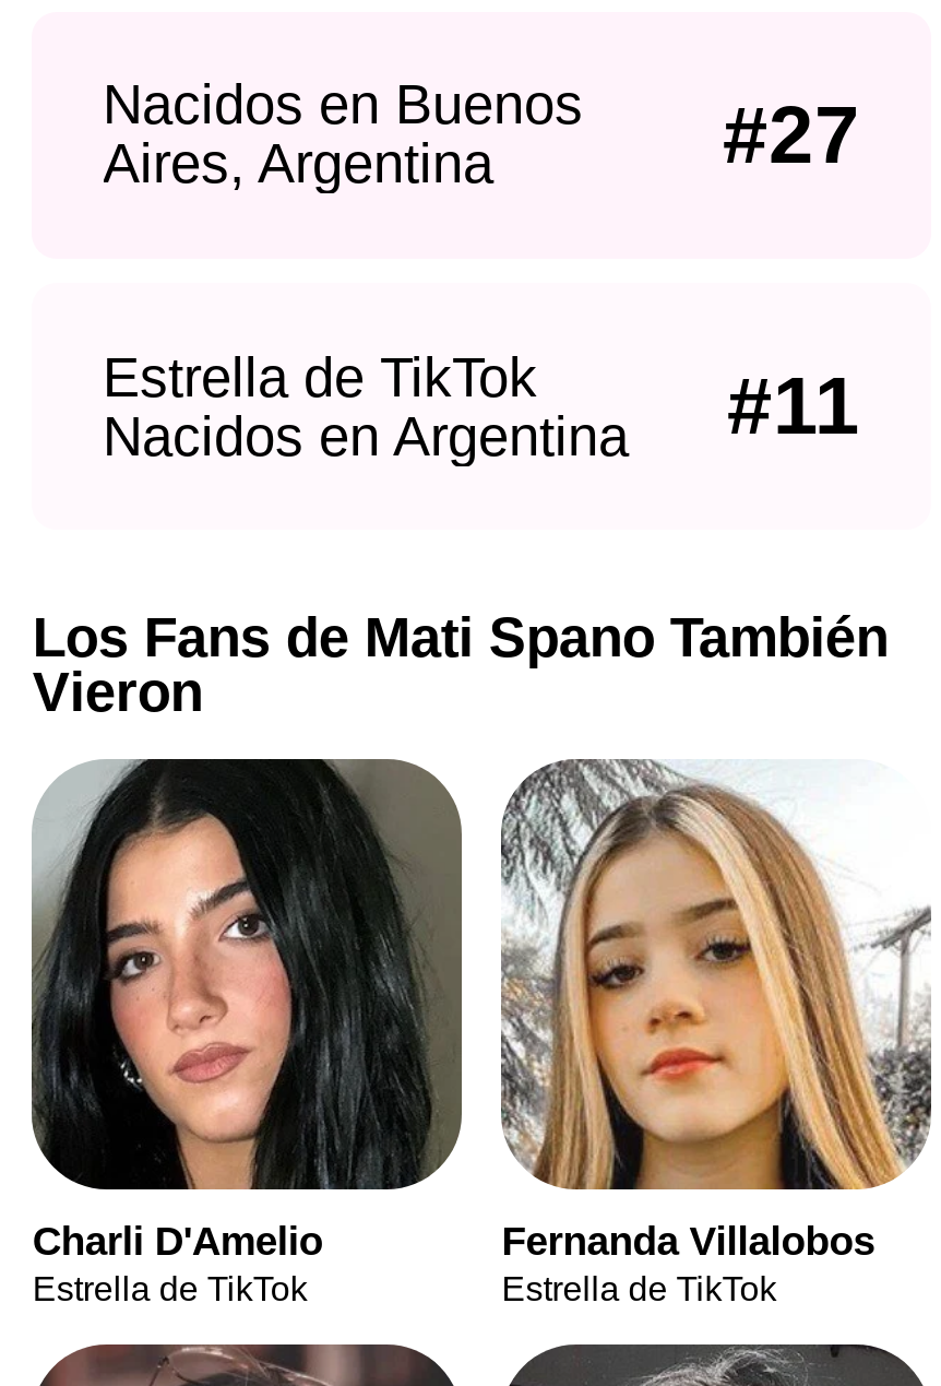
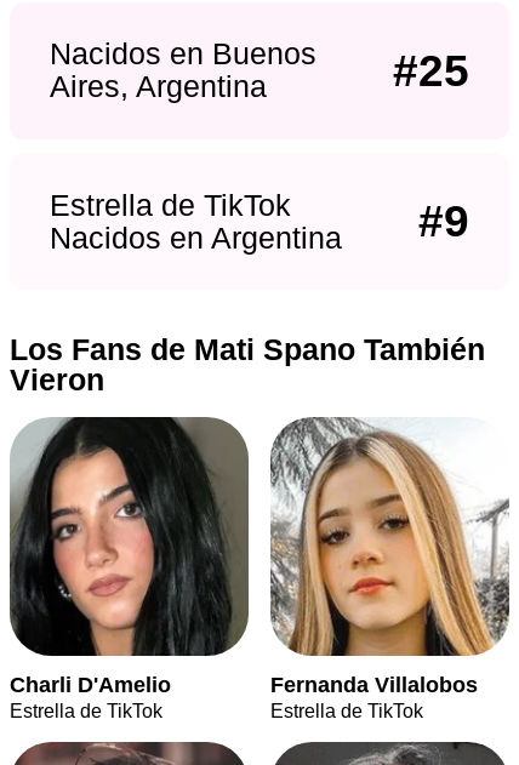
[723,90,860,180] #27 -> [393,46,470,95] #25
[727,362,860,452] #11 -> [419,197,470,246] #9

